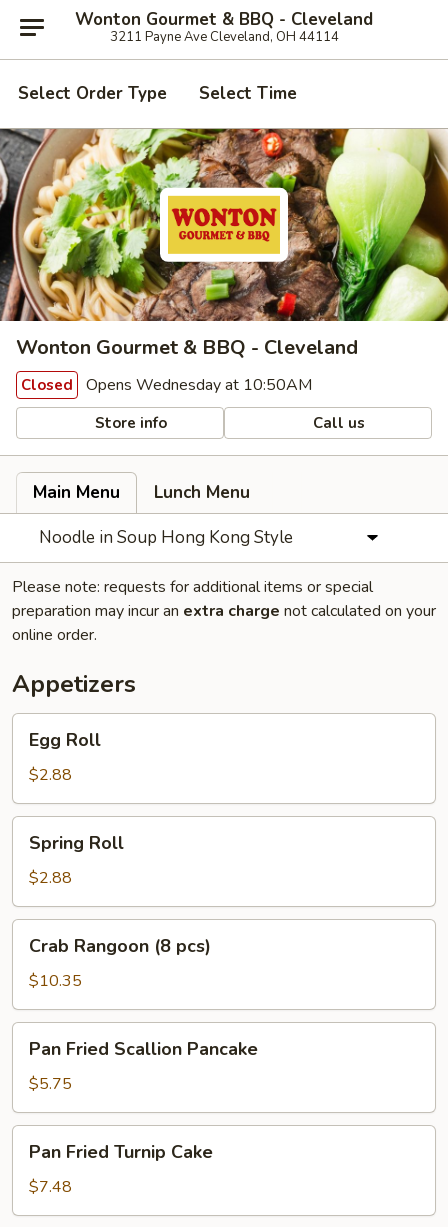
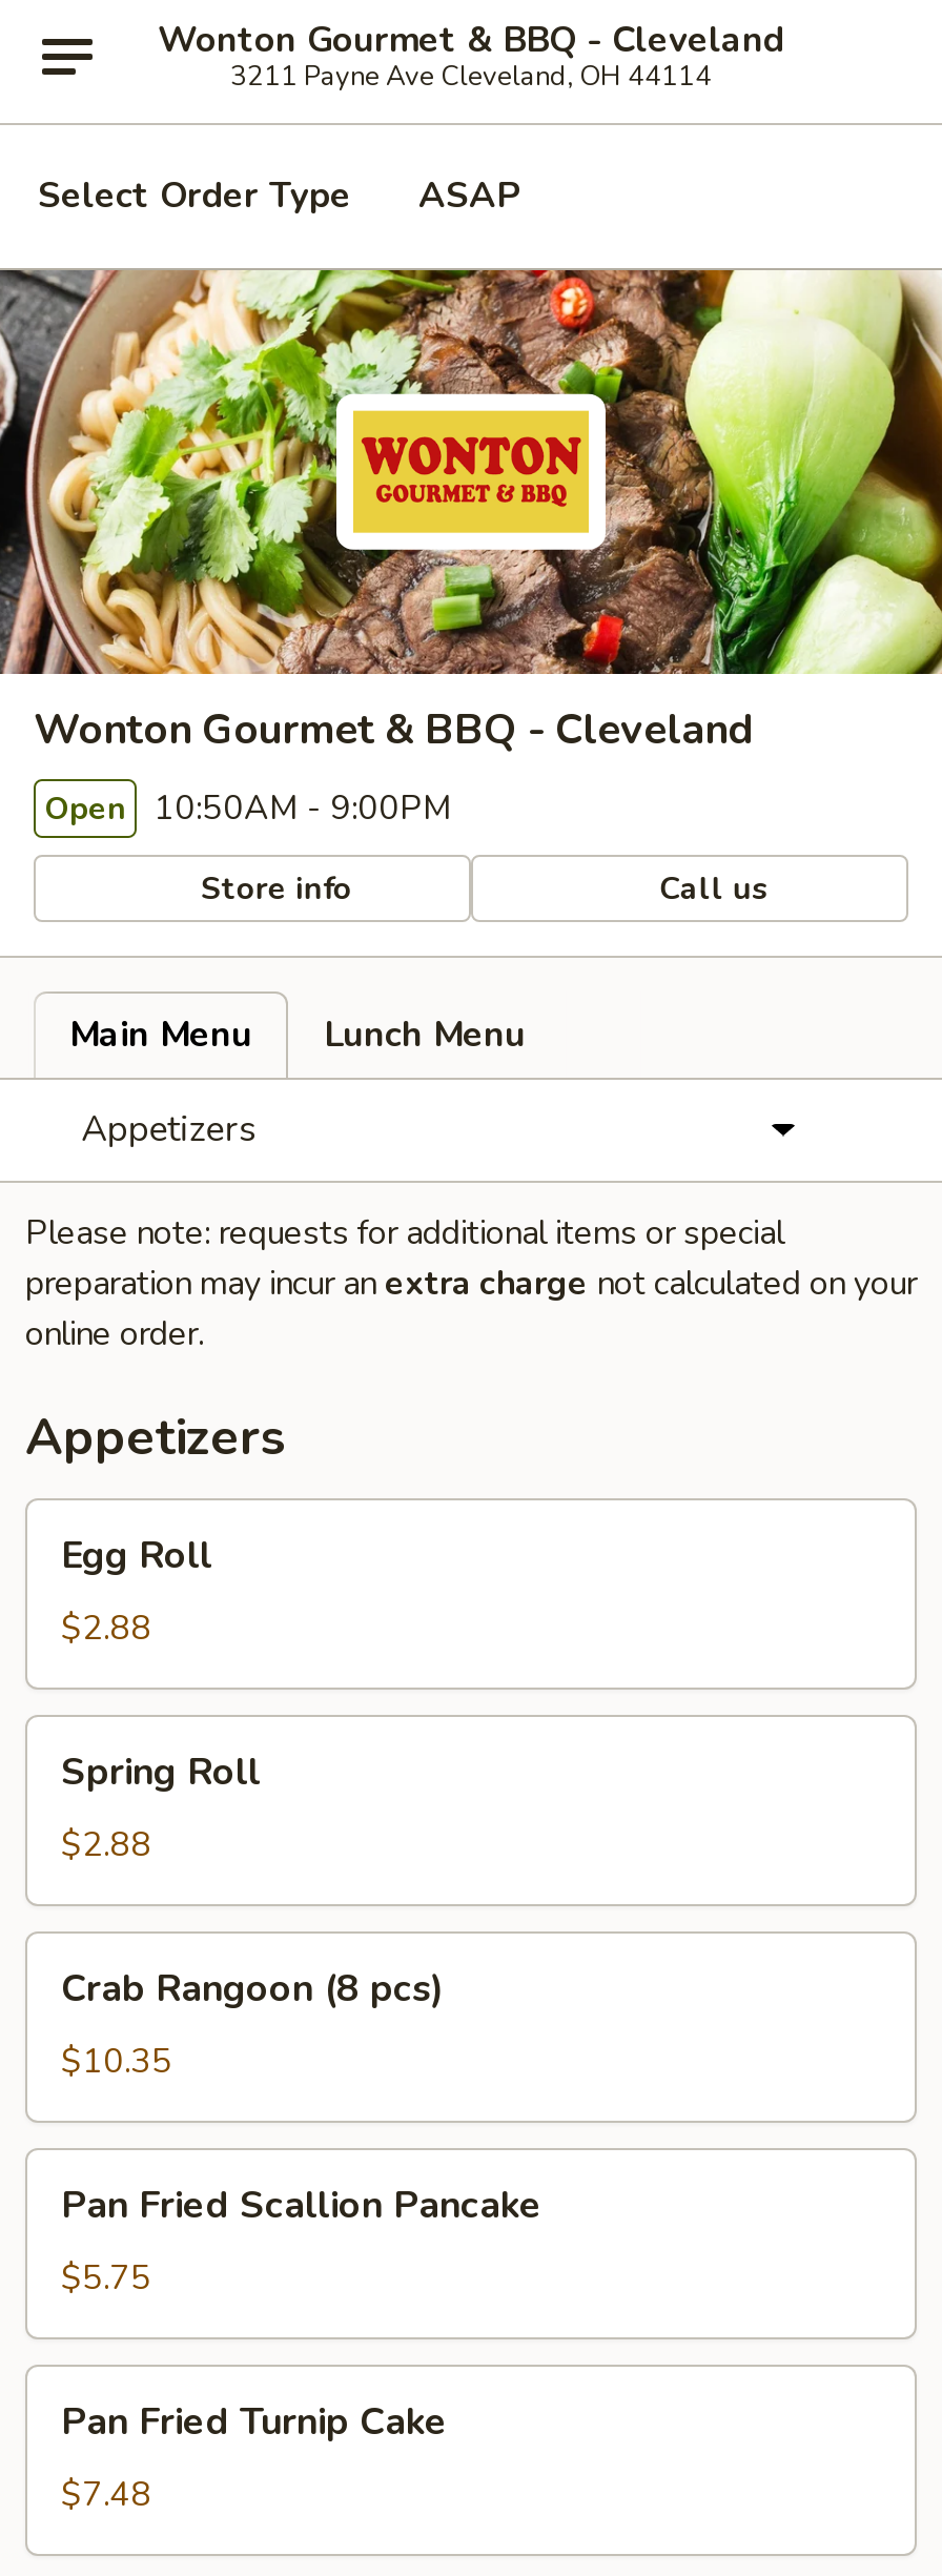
[199,82,297,105] Select Time -> [418,171,519,220] ASAP
[21,374,312,396] Closed Opens Wednesday at 10:50AM -> [44,785,452,832] Open 10:50AM - 9:00PM
[39,526,293,549] Noodle in Soup Hong Kong Style -> [81,1105,256,1153] Appetizers

